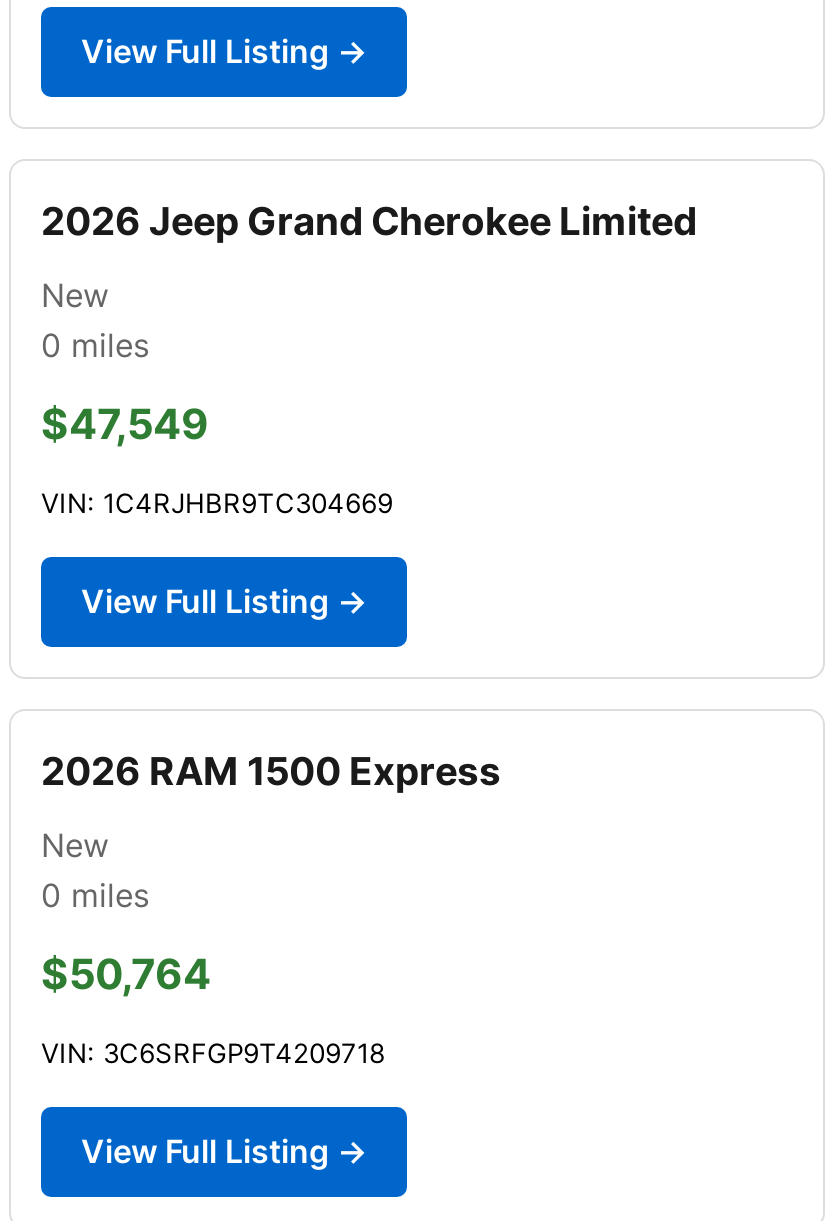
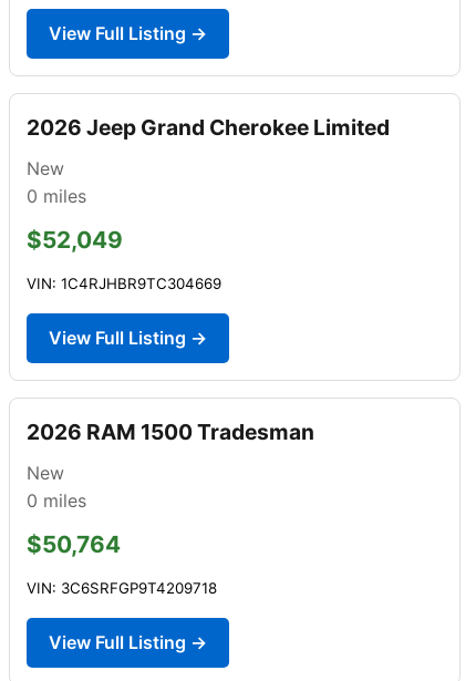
[41,399,209,449] $47,549 -> [27,226,123,253] $52,049
[41,747,501,795] 2026 RAM 1500 Express -> [27,418,314,445] 2026 RAM 1500 Tradesman

